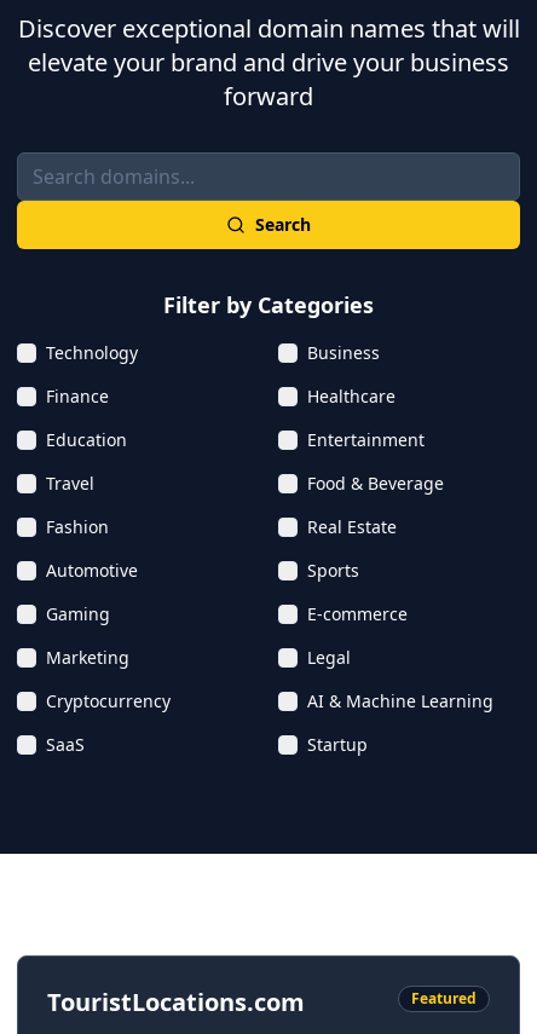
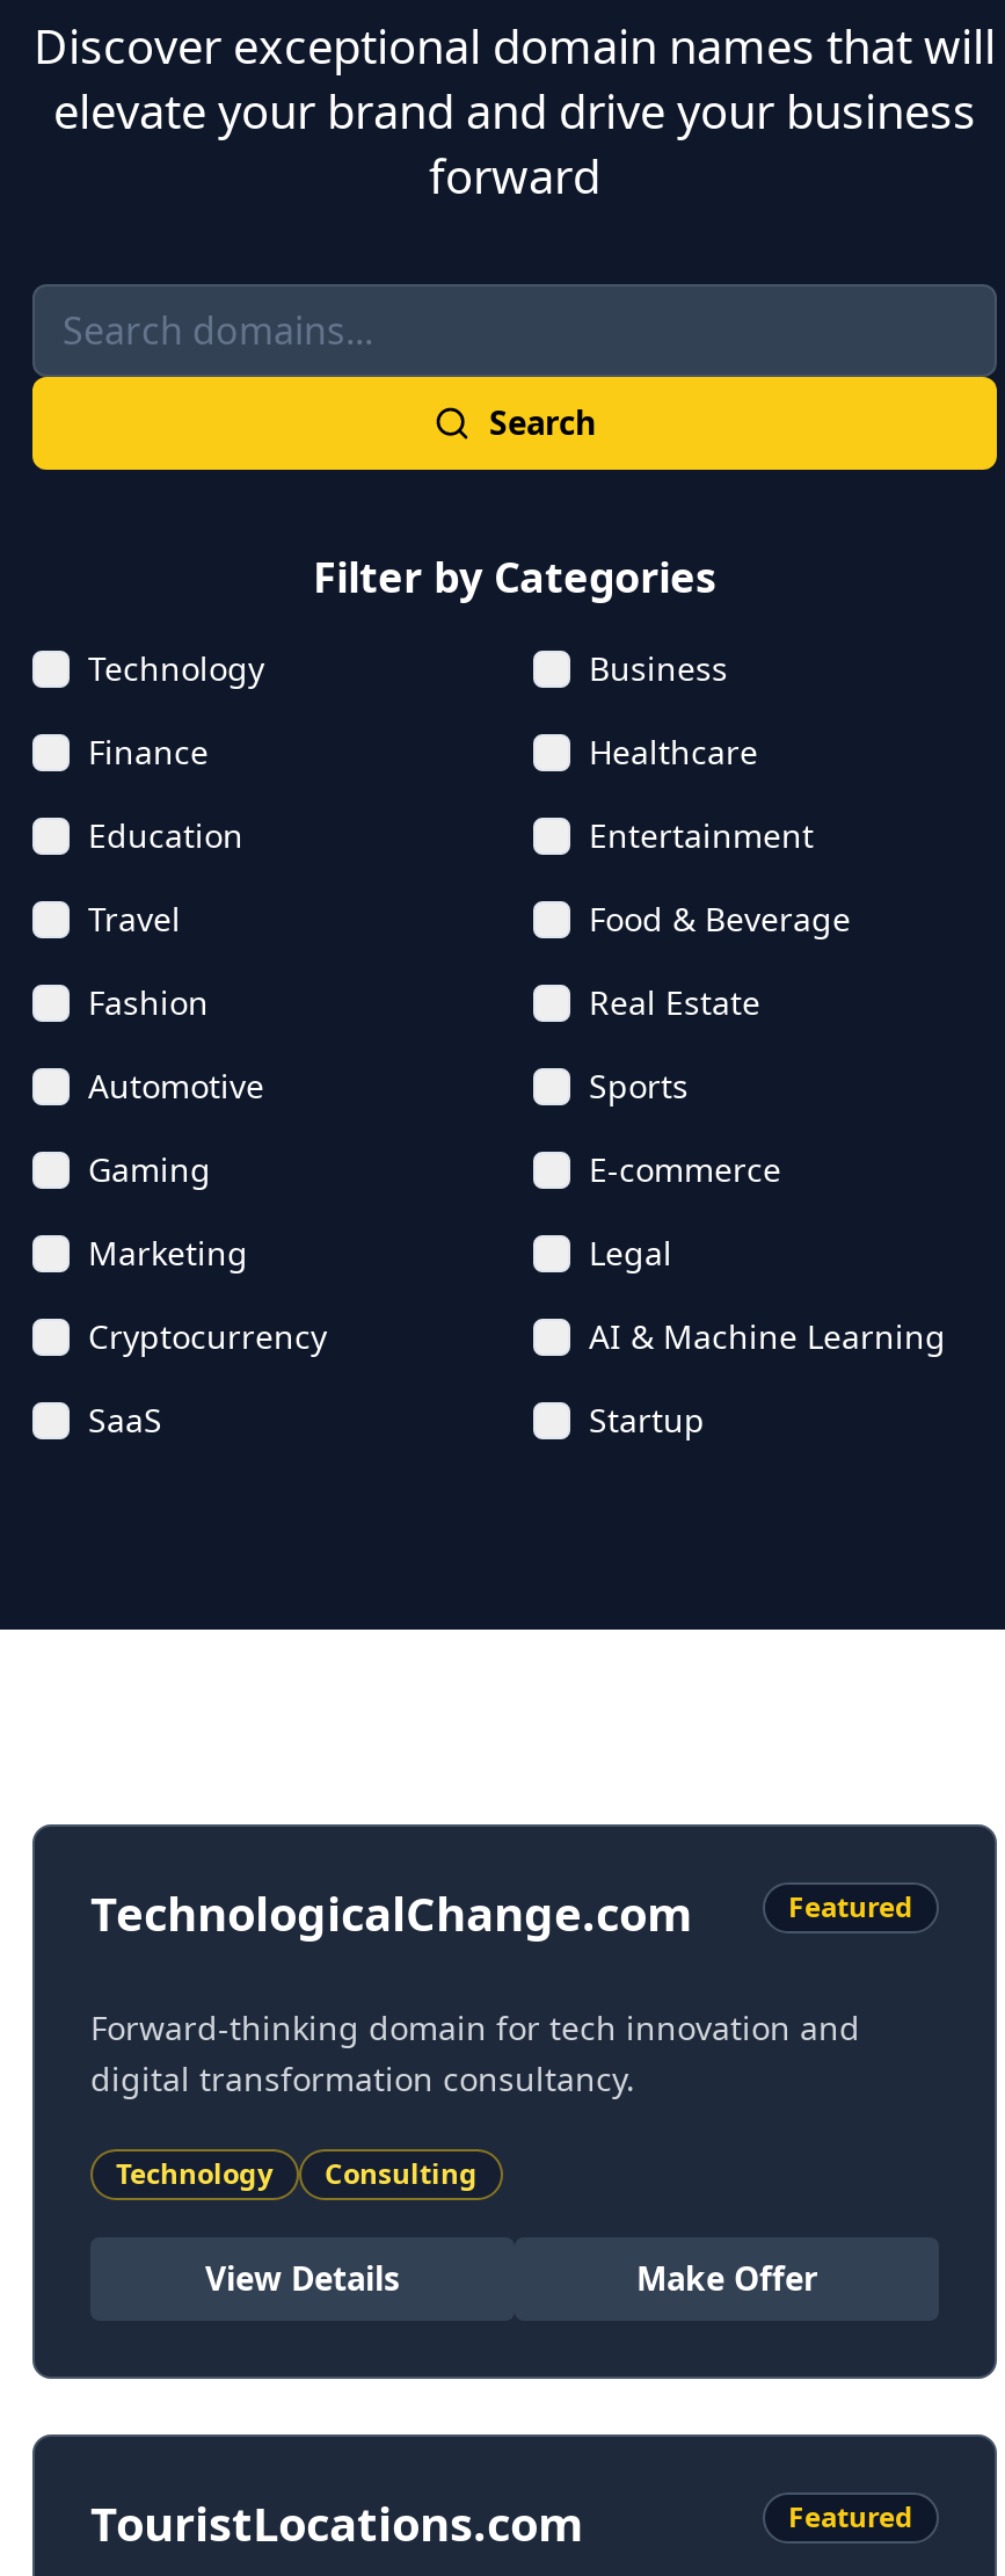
none -> [90,1882,913,2300] TechnologicalChange.com | Featured | Forward-thinking domain for tech innovation and | digital transformation consultancy. | Technology | Consulting | View Details | Make Offer

